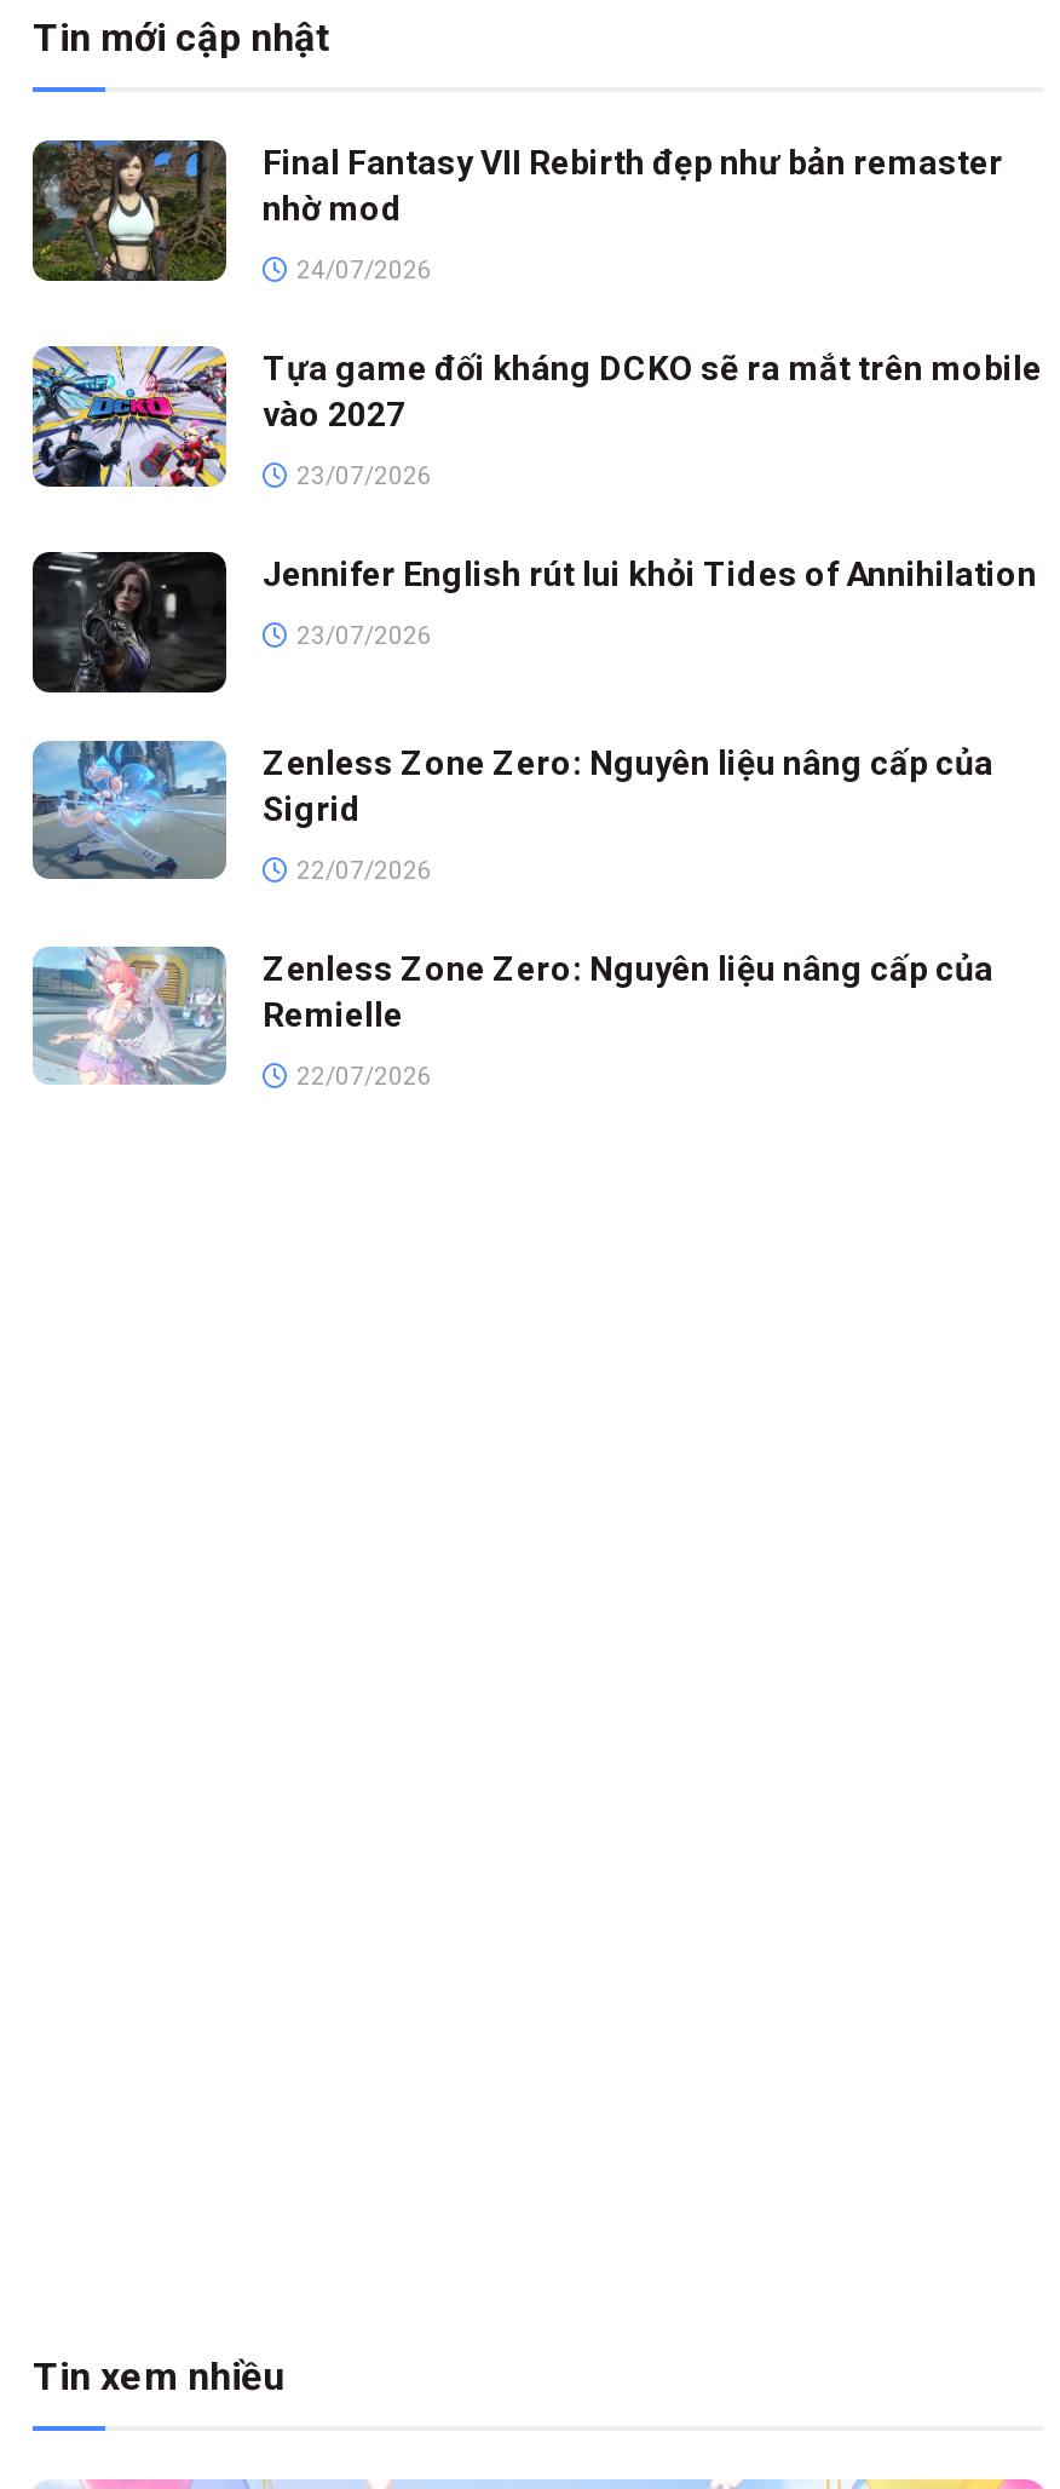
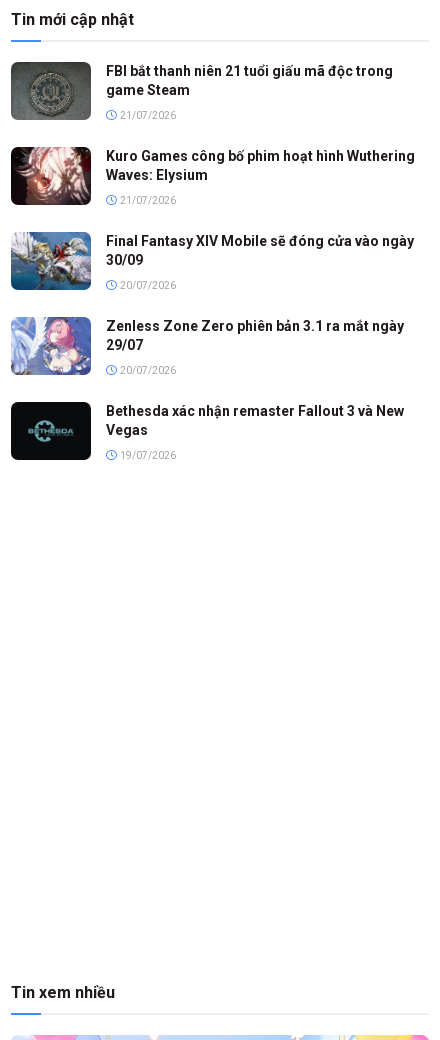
[35,138,1003,283] [image] | Final Fantasy VII Rebirth đẹp như bản remaster | nhờ mod -> [11,61,393,120] [image] | FBI bắt thanh niên 21 tuổi giấu mã độc trong | game Steam
[292,258,432,284] 24/07/2026 -> [118,110,176,121] 21/07/2026
[30,344,1042,489] [image] | Tựa game đối kháng DCKO sẽ ra mắt trên mobile | vào 2027 -> [10,146,415,206] [image] | Kuro Games công bố phim hoạt hình Wuthering | Waves: Elysium
[292,463,432,490] 23/07/2026 -> [118,195,176,206] 21/07/2026
[30,550,1037,695] [image] | Jennifer English rút lui khỏi Tides of Annihilation -> [10,231,414,291] [image] | Final Fantasy XIV Mobile sẽ đóng cửa vào ngày | 30/09
[292,623,432,650] 23/07/2026 -> [118,280,176,291] 20/07/2026
[30,738,993,879] [image] | Zenless Zone Zero: Nguyên liệu nâng cấp của | Sigrid -> [12,317,404,375] [image] | Zenless Zone Zero phiên bản 3.1 ra mắt ngày | 29/07
[292,856,432,883] 22/07/2026 -> [118,365,176,376] 20/07/2026
[30,944,993,1085] [image] | Zenless Zone Zero: Nguyên liệu nâng cấp của | Remielle -> [10,401,404,461] [image] | Bethesda xác nhận remaster Fallout 3 và New | Vegas
[292,1062,432,1089] 22/07/2026 -> [118,450,176,461] 19/07/2026

